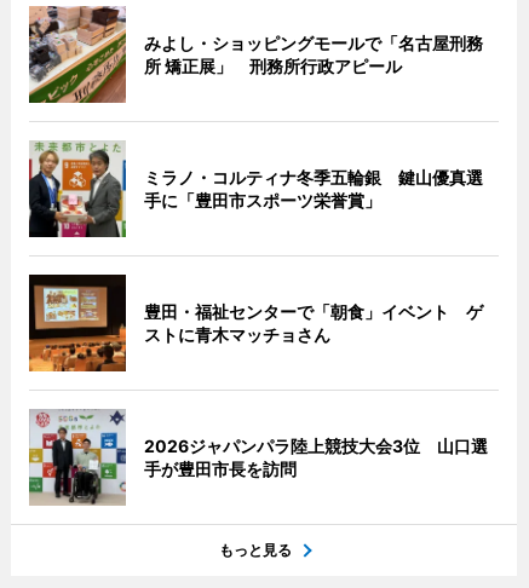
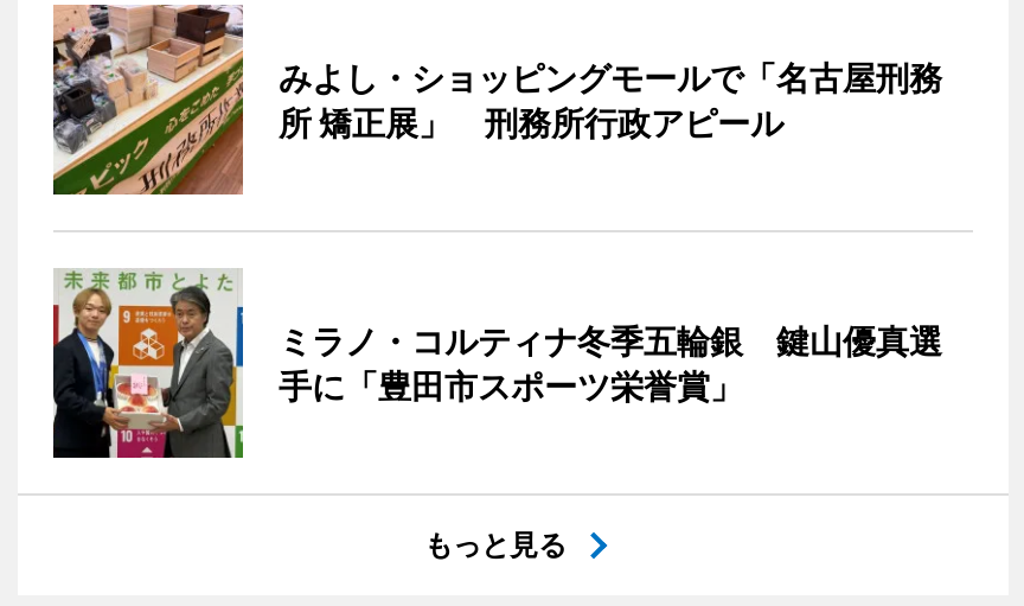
[28,273,483,373] [image] | 豊田・福祉センターで「朝食」イベント ゲ | ストに青木マッチョさん -> none
[28,410,488,506] [image] | 2026ジャパンパラ陸上競技大会3位 山口選 | 手が豊田市長を訪問 -> none

